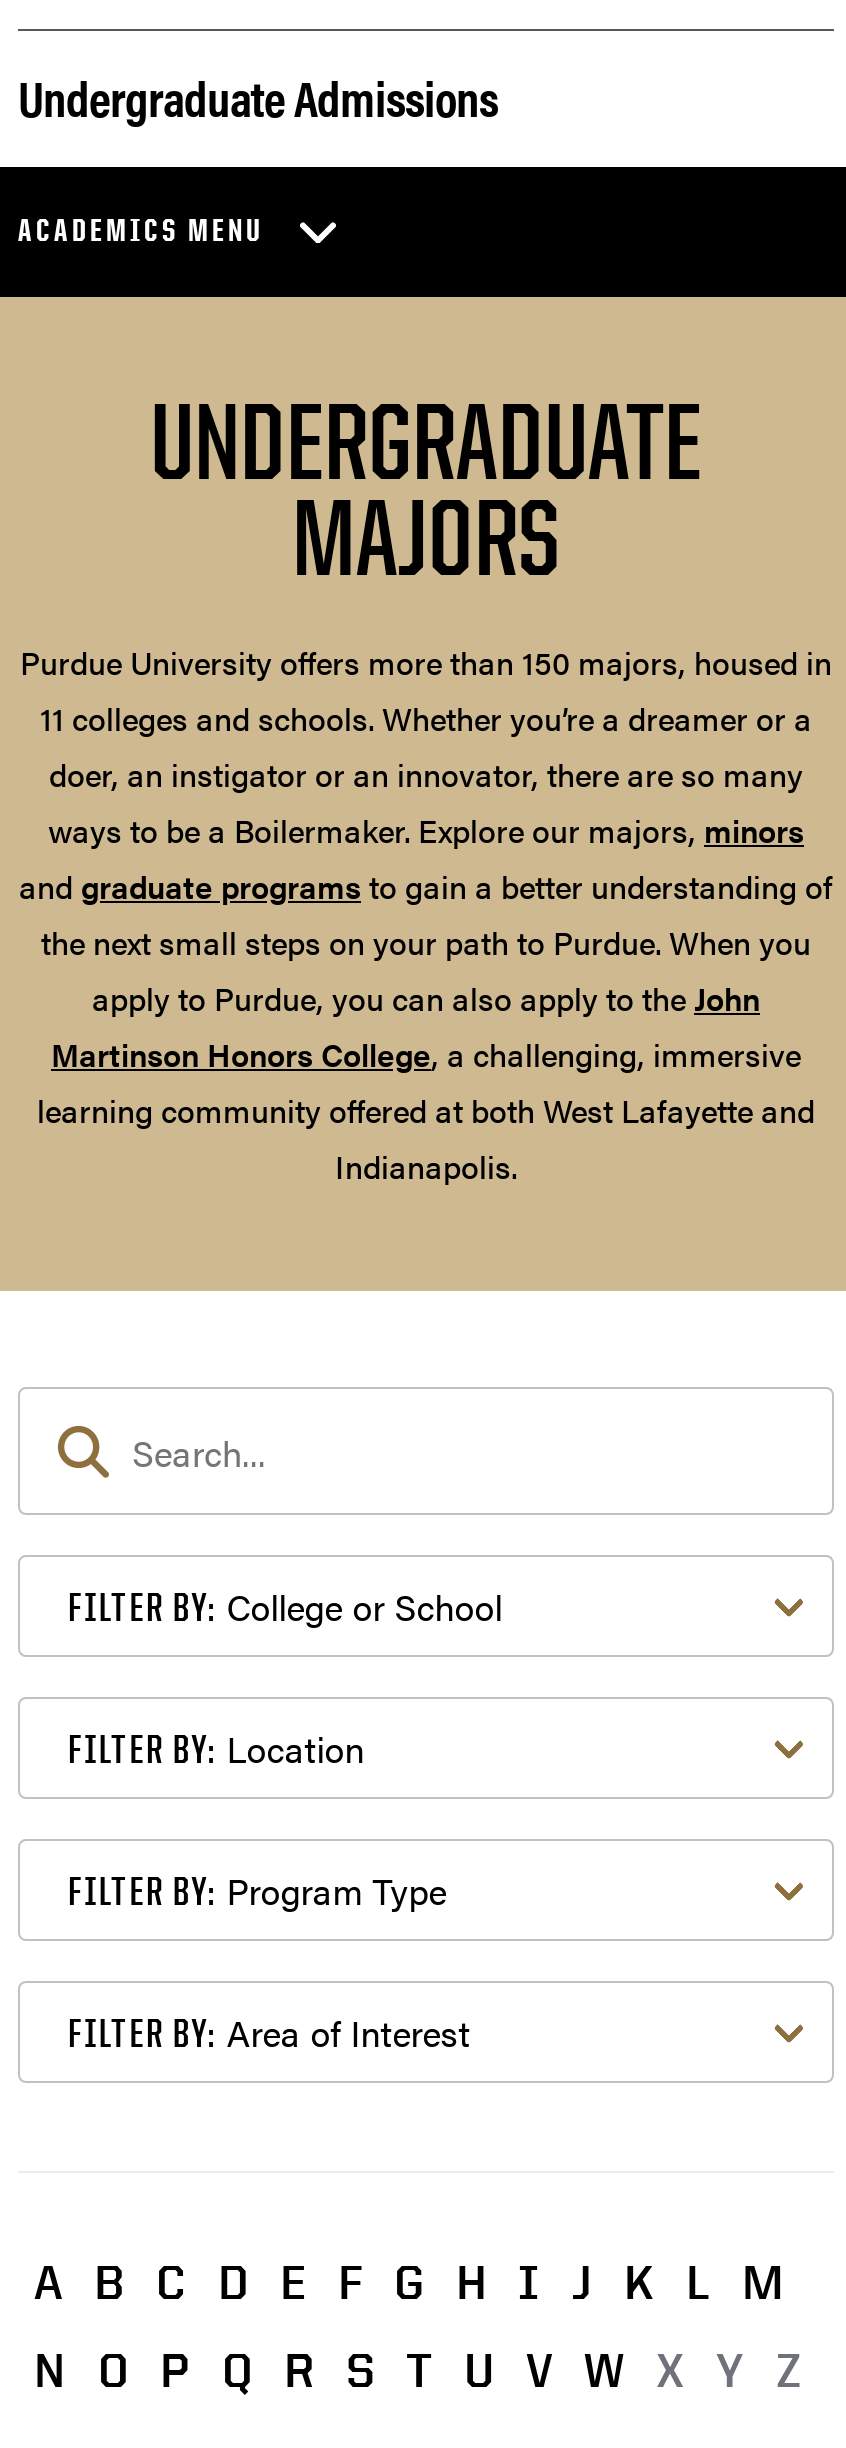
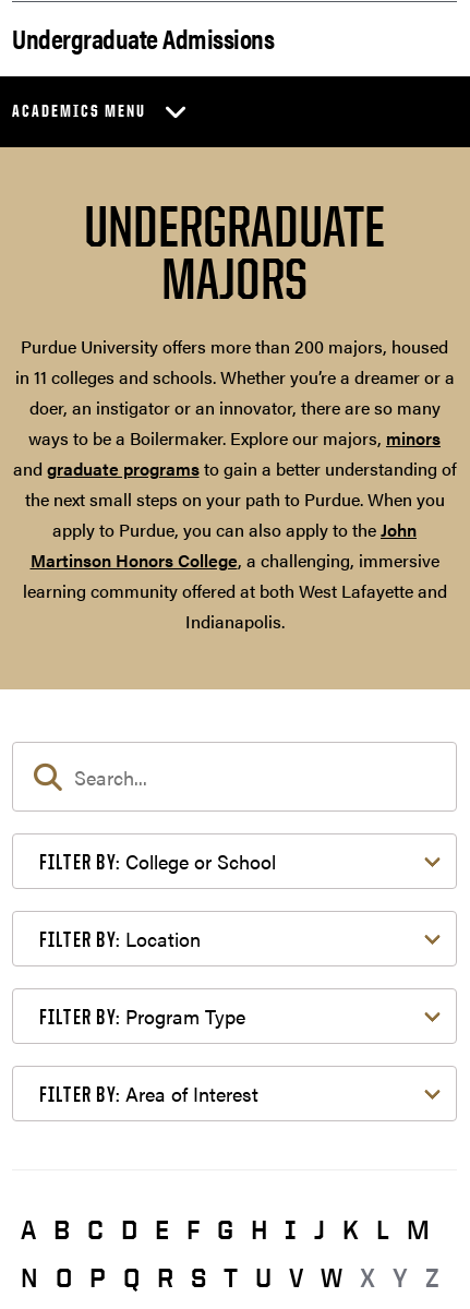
[20,639,832,741] Purdue University offers more than 150 majors, housed in | 11 colleges and schools. Whether you’re a dreamer or a -> [15,334,454,390] Purdue University offers more than 200 majors, housed | in 11 colleges and schools. Whether you’re a dreamer or a

